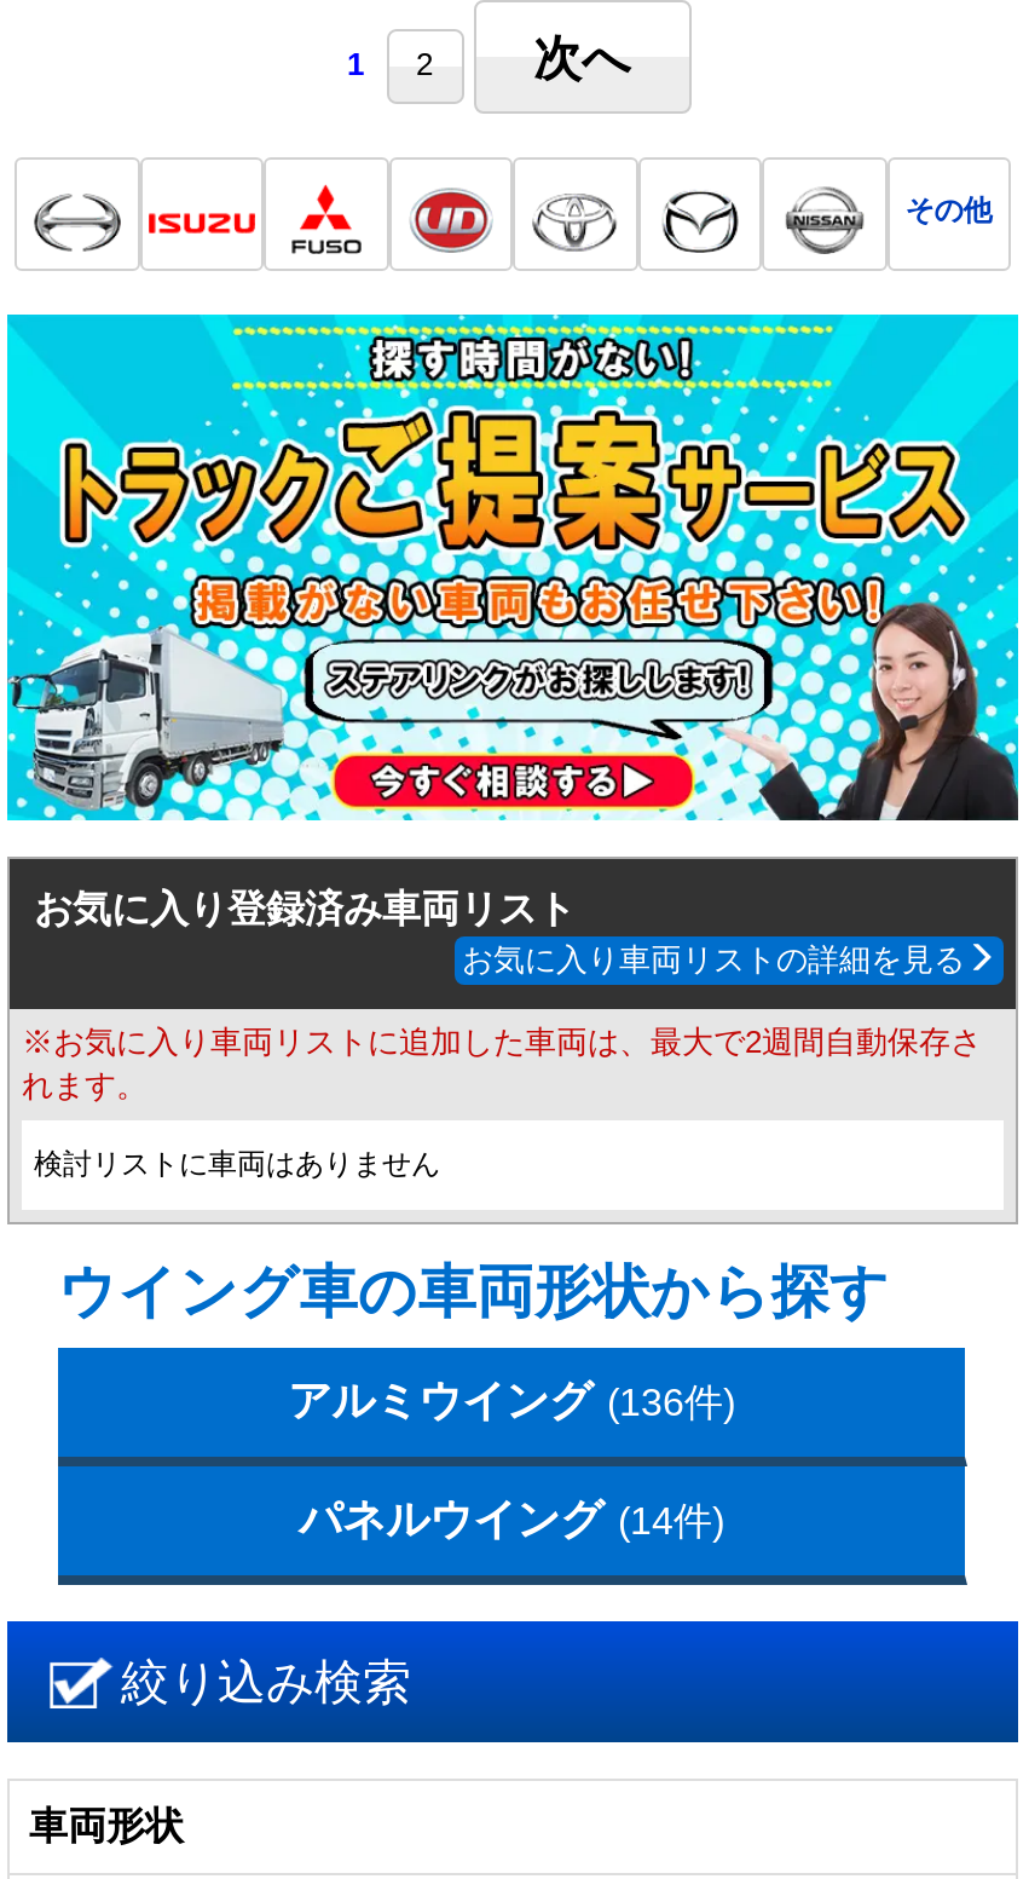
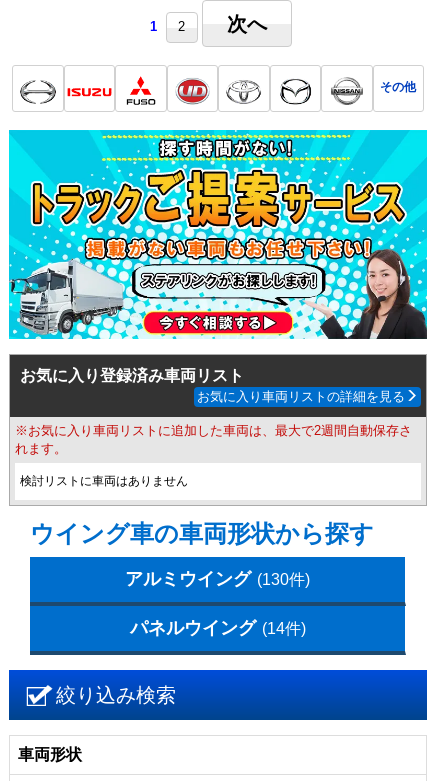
[288,1376,735,1425] アルミウイング (136件) -> [125,569,310,589] アルミウイング (130件)

